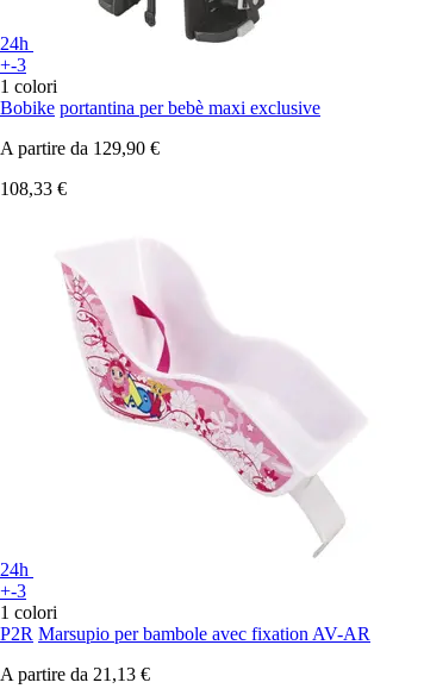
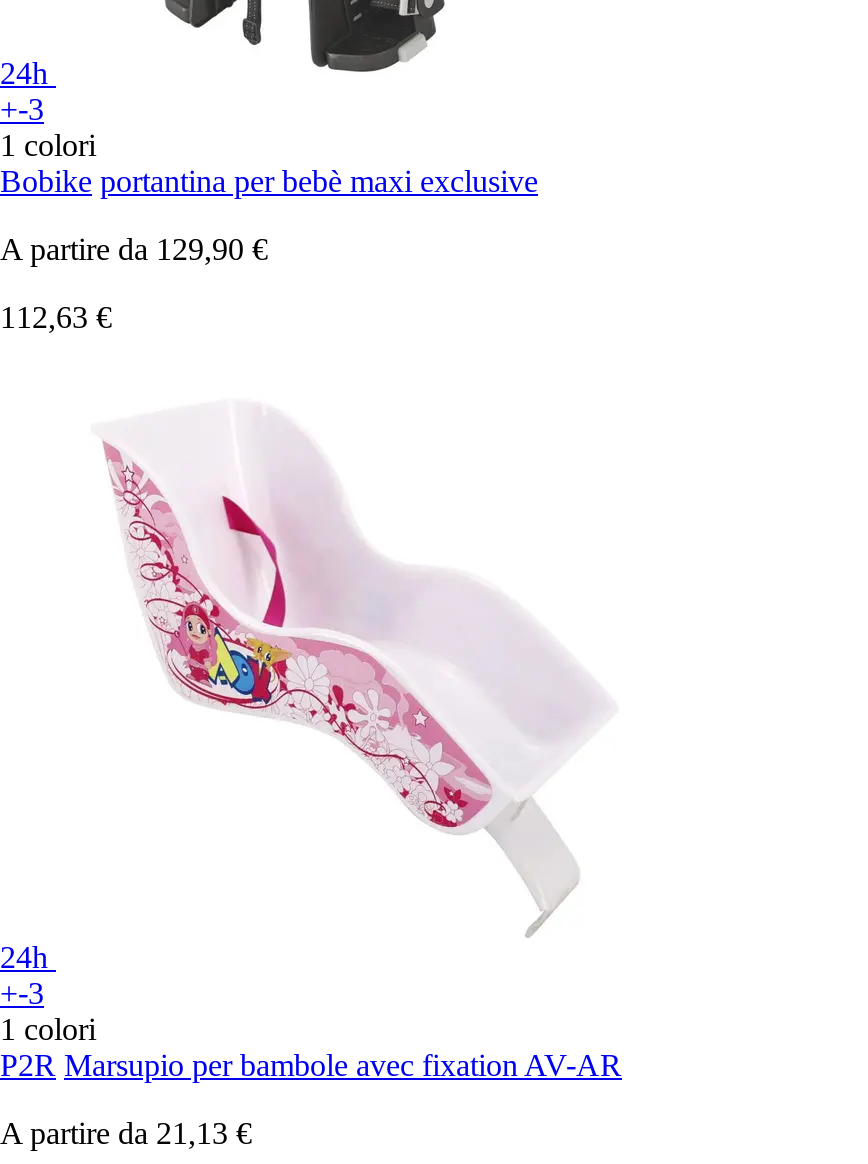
[0,179,67,199] 108,33 € -> [0,300,112,334] 112,63 €

